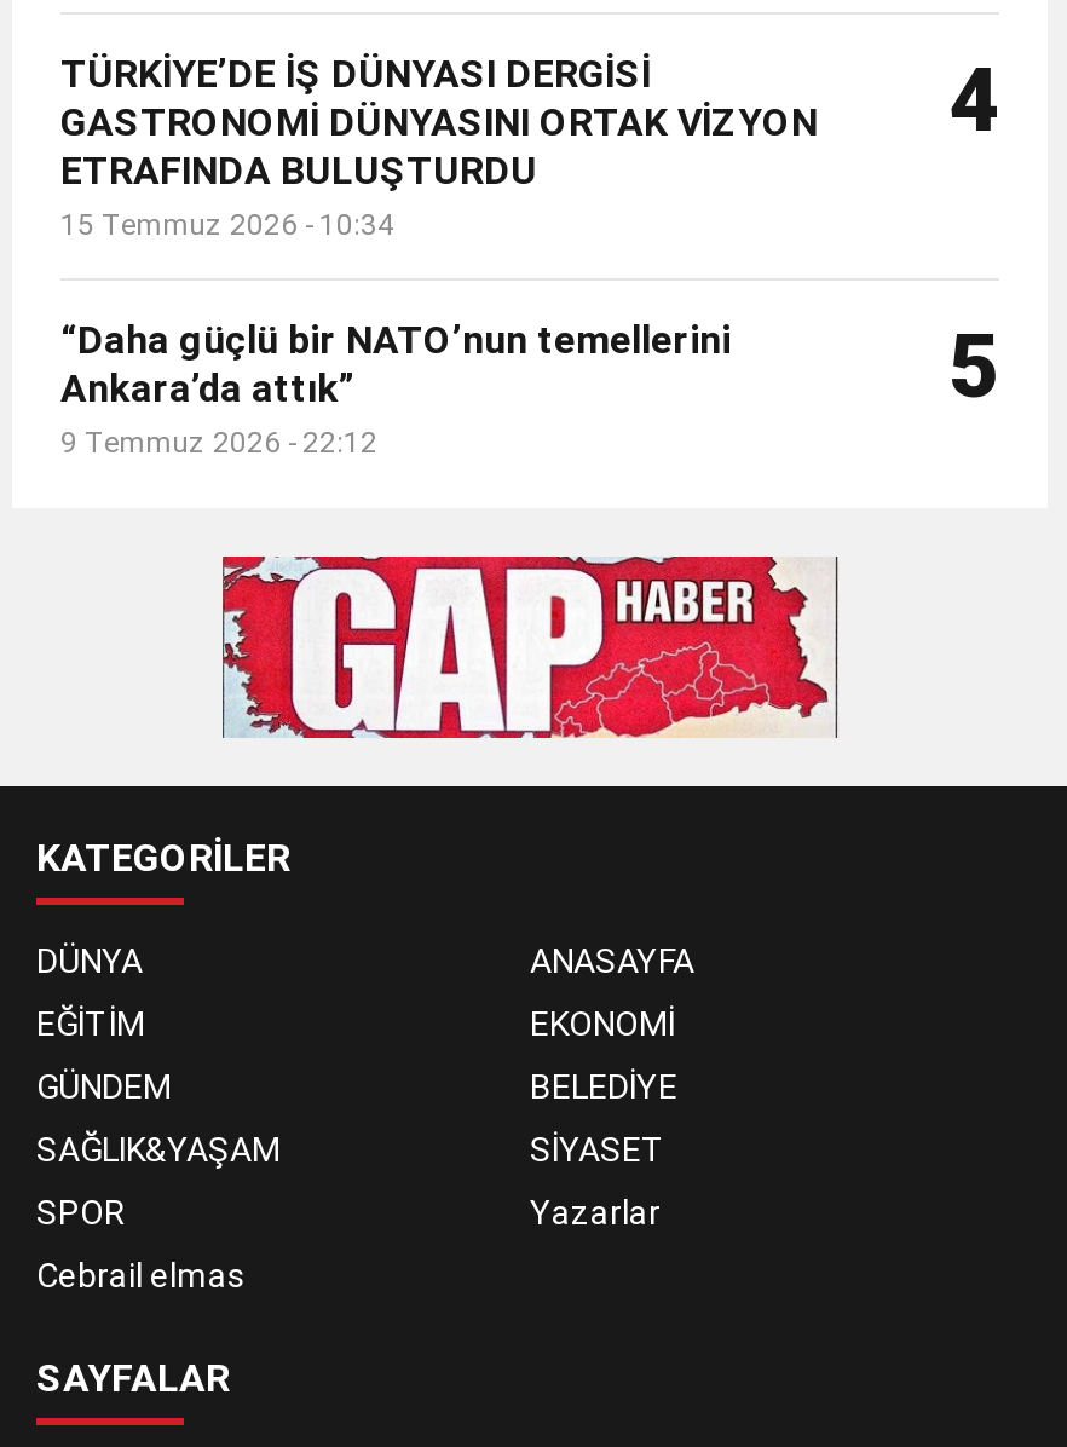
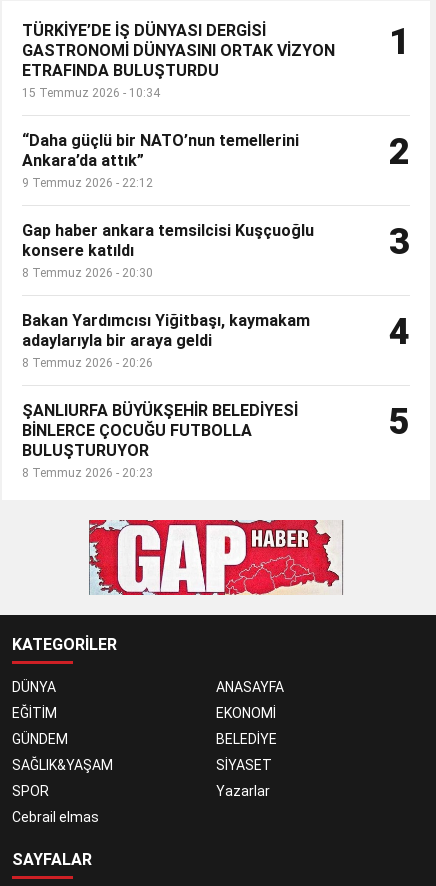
[948,50,999,151] 4 -> [389,21,410,63] 1
none -> [22,131,410,280] 2 | Gap haber ankara temsilcisi Kuşçuoğlu | konsere katıldı | 8 Temmuz 2026 - 20:30
none -> [22,221,410,370] 3 | Bakan Yardımcısı Yiğitbaşı, kaymakam | adaylarıyla bir araya geldi | 8 Temmuz 2026 - 20:26
none -> [22,311,410,480] 4 | ŞANLIURFA BÜYÜKŞEHİR BELEDİYESİ | BİNLERCE ÇOCUĞU FUTBOLLA | BULUŞTURUYOR | 8 Temmuz 2026 - 20:23

